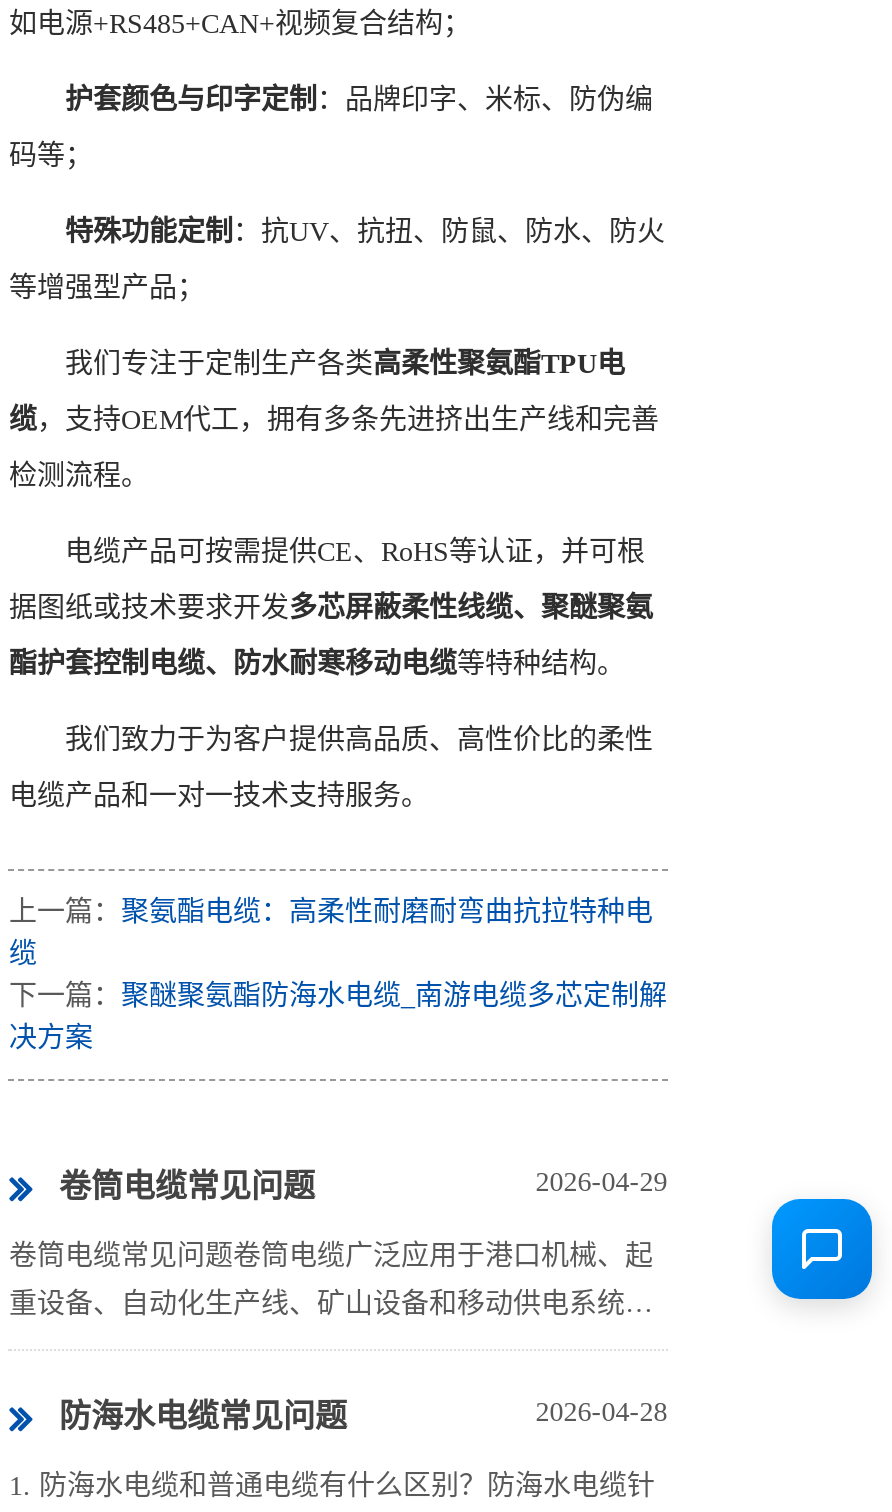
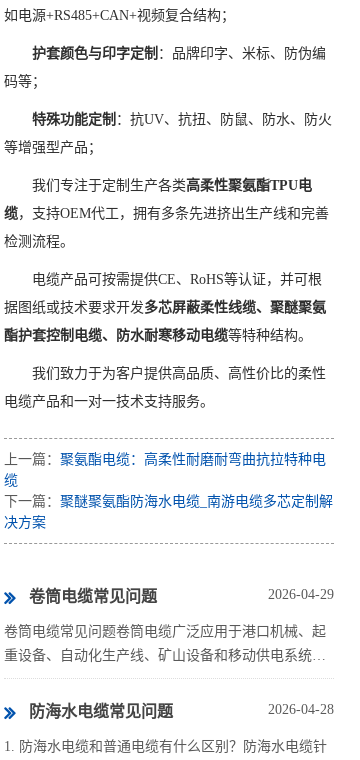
[768,1195,876,1305] [image] -> none

